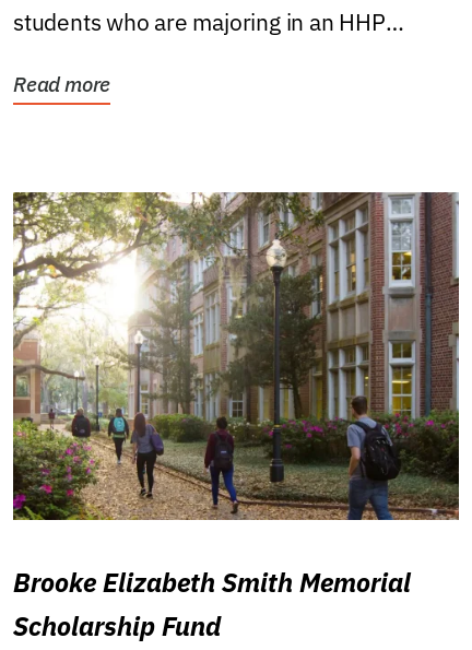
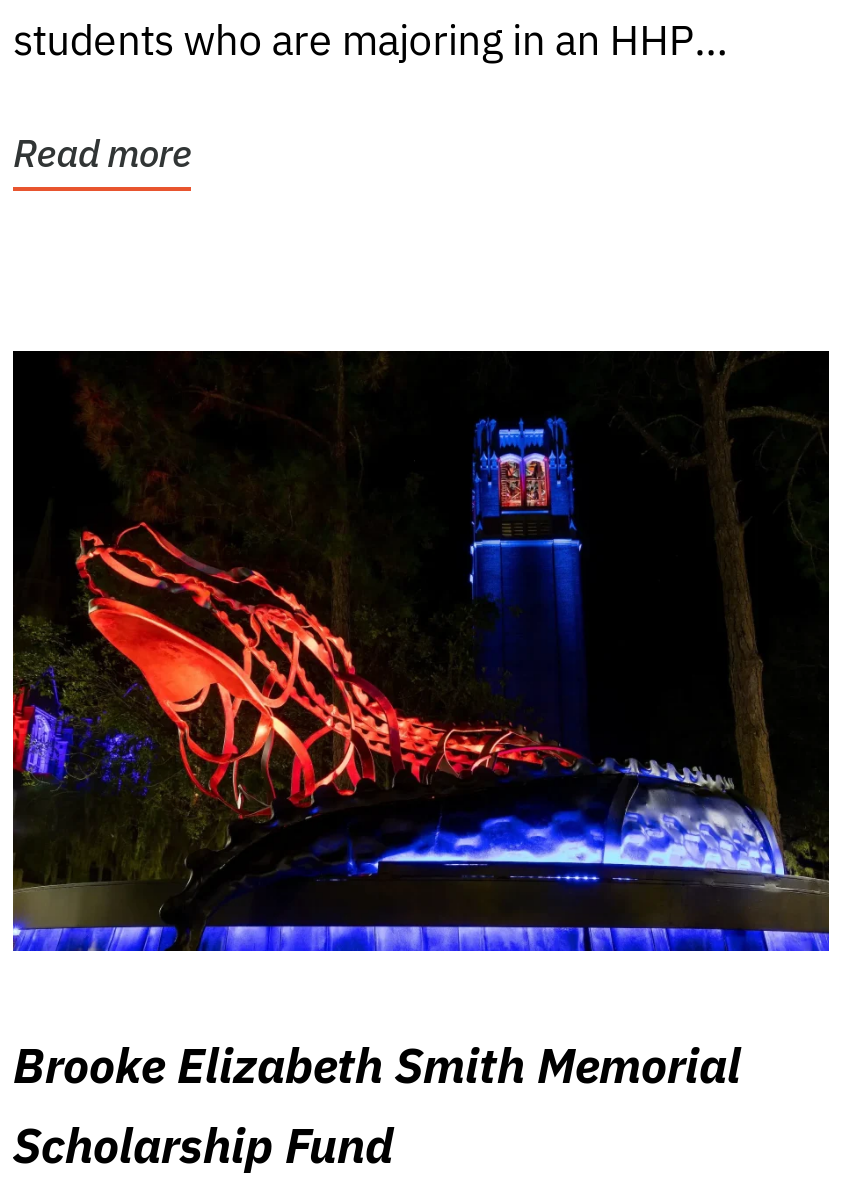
[12,191,460,521] [image] -> [11,349,831,953] [image]

